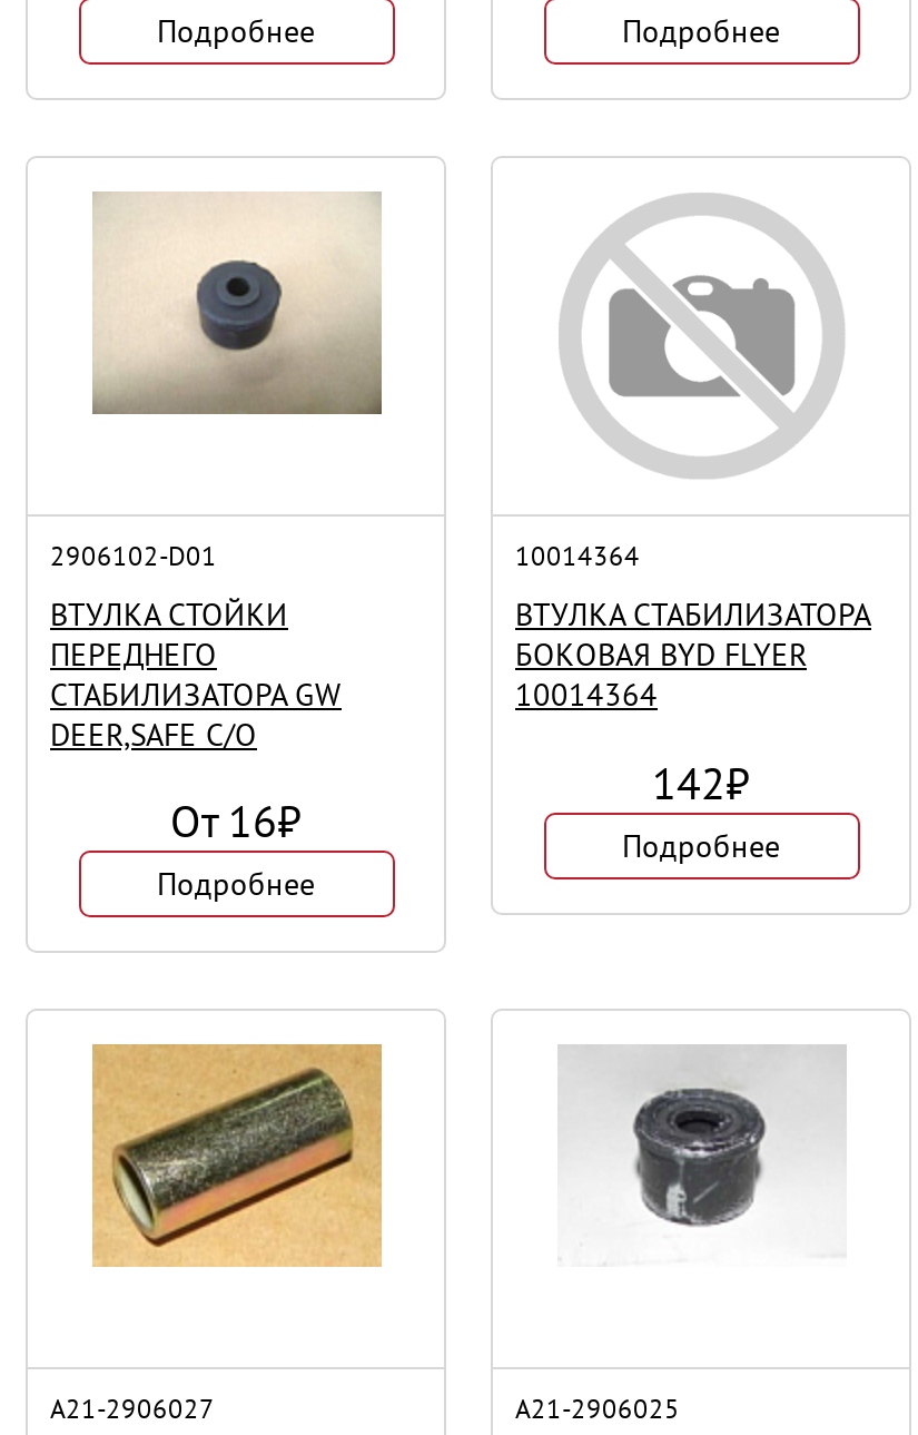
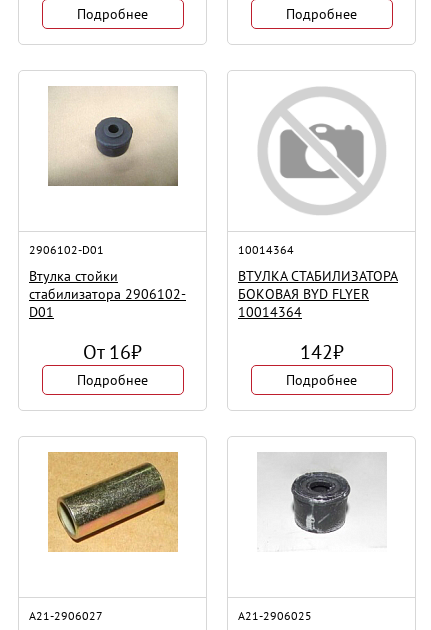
[50,594,342,755] ВТУЛКА СТОЙКИ | ПЕРЕДНЕГО | СТАБИЛИЗАТОРА GW | DEER,SAFE C/O -> [29,267,186,321] Втулка стойки | стабилизатора 2906102- | D01

